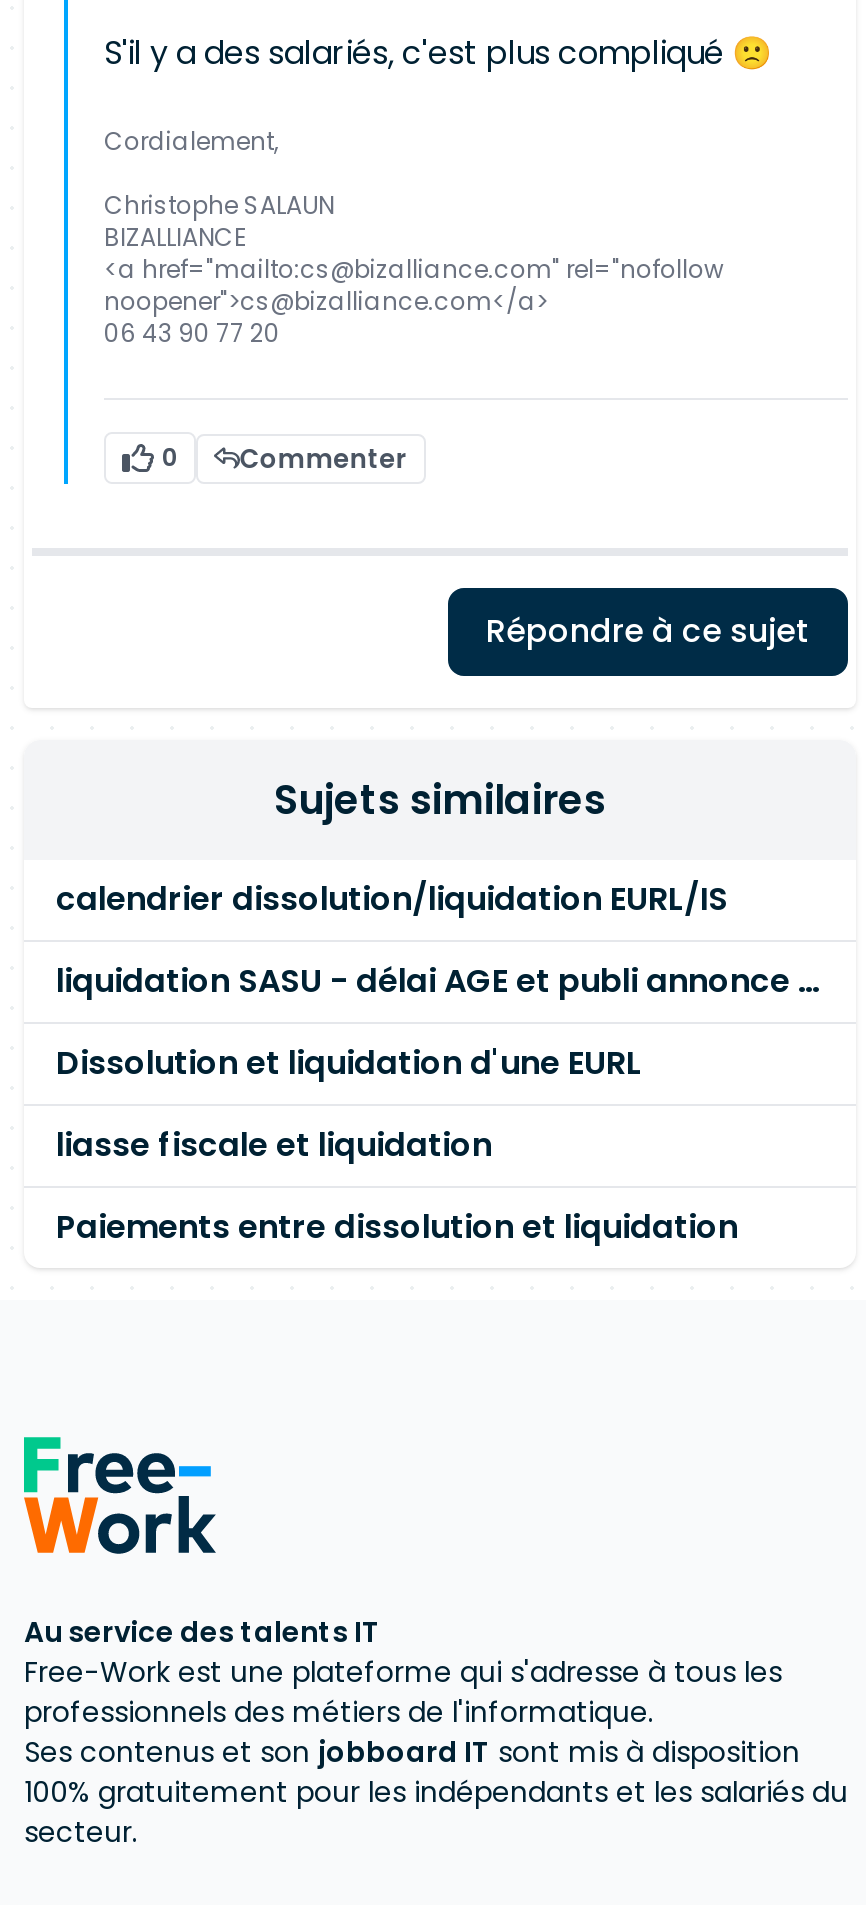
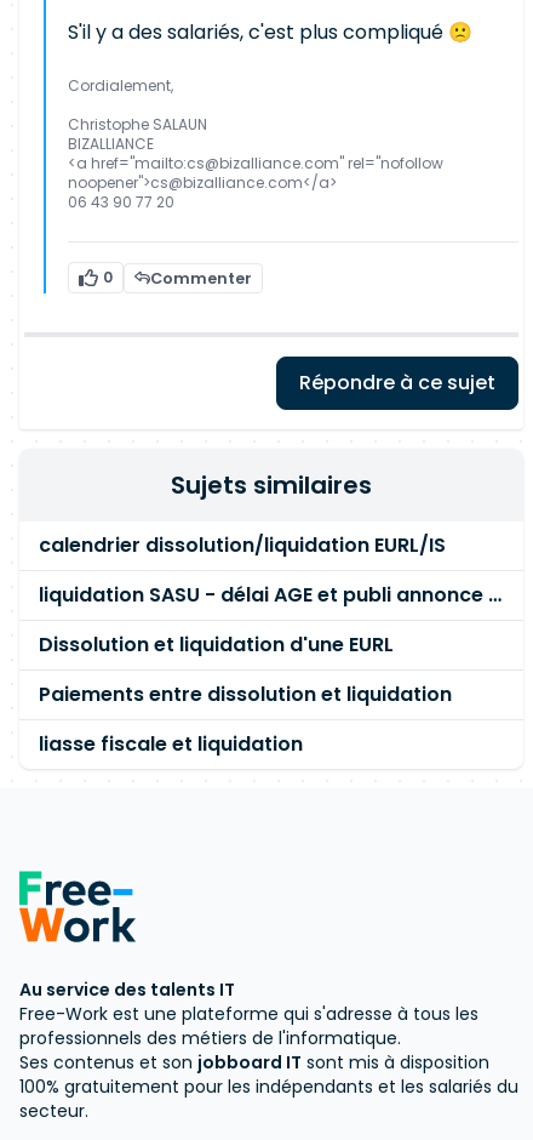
moved [56,1122,492,1168] -> [39,730,303,758]: liasse fiscale et liquidation
moved [56,1204,738,1250] -> [39,680,452,708]: Paiements entre dissolution et liquidation

